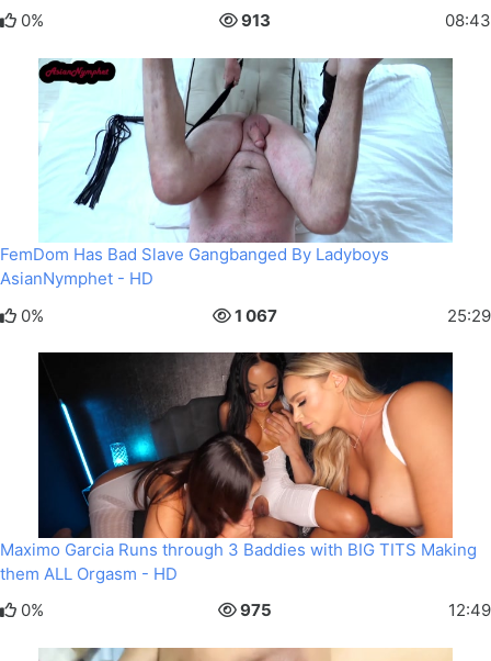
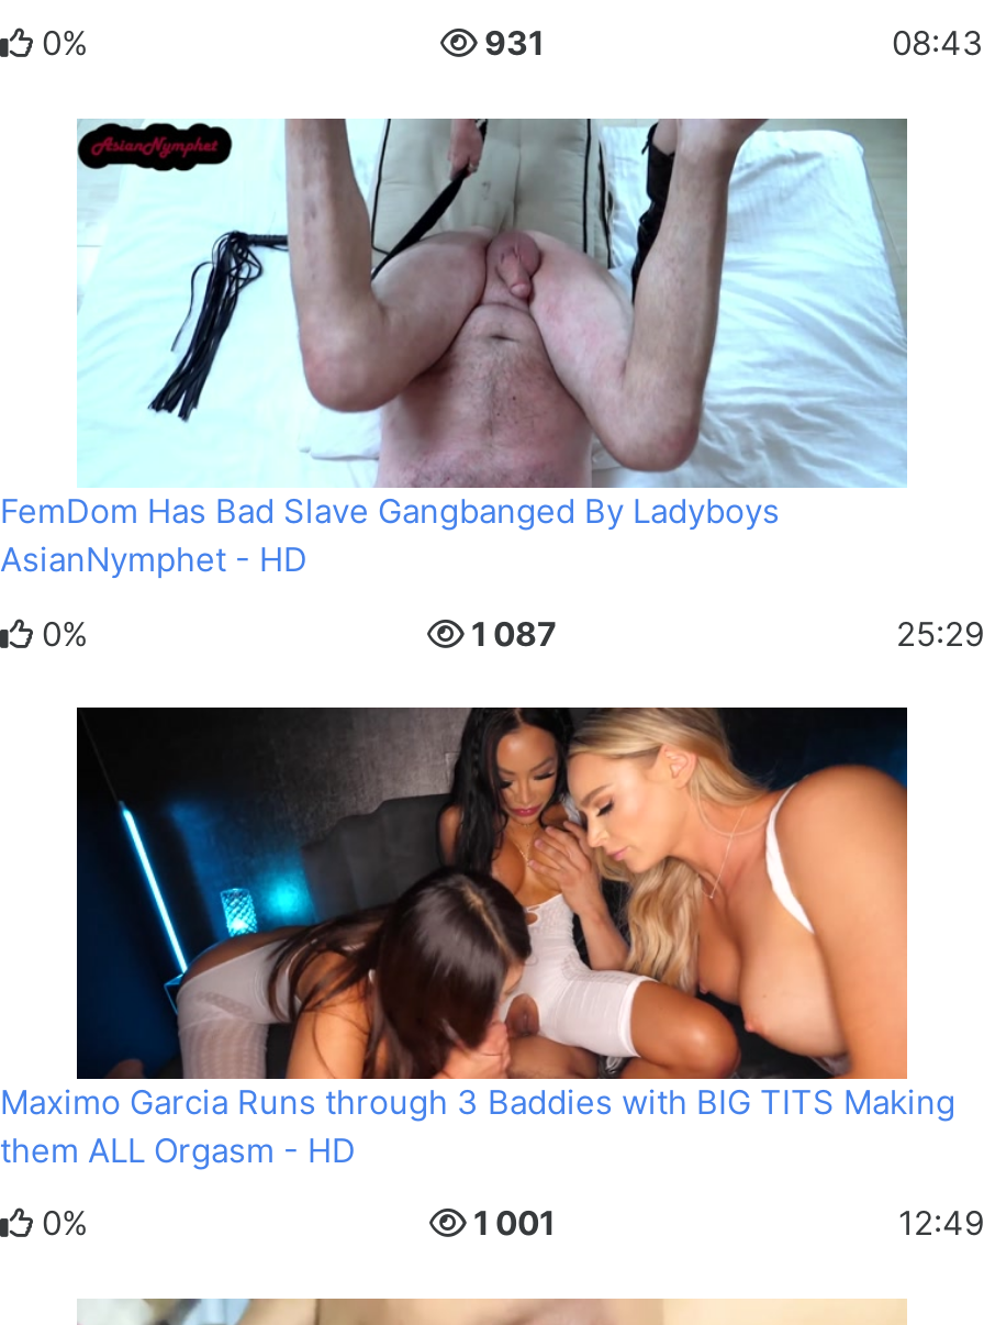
[238,10,271,31] 913 -> [478,22,544,64] 931
[232,305,278,326] 1 067 -> [465,612,557,654] 1 087
[237,600,272,620] 975 -> [467,1202,555,1244] 1 001

